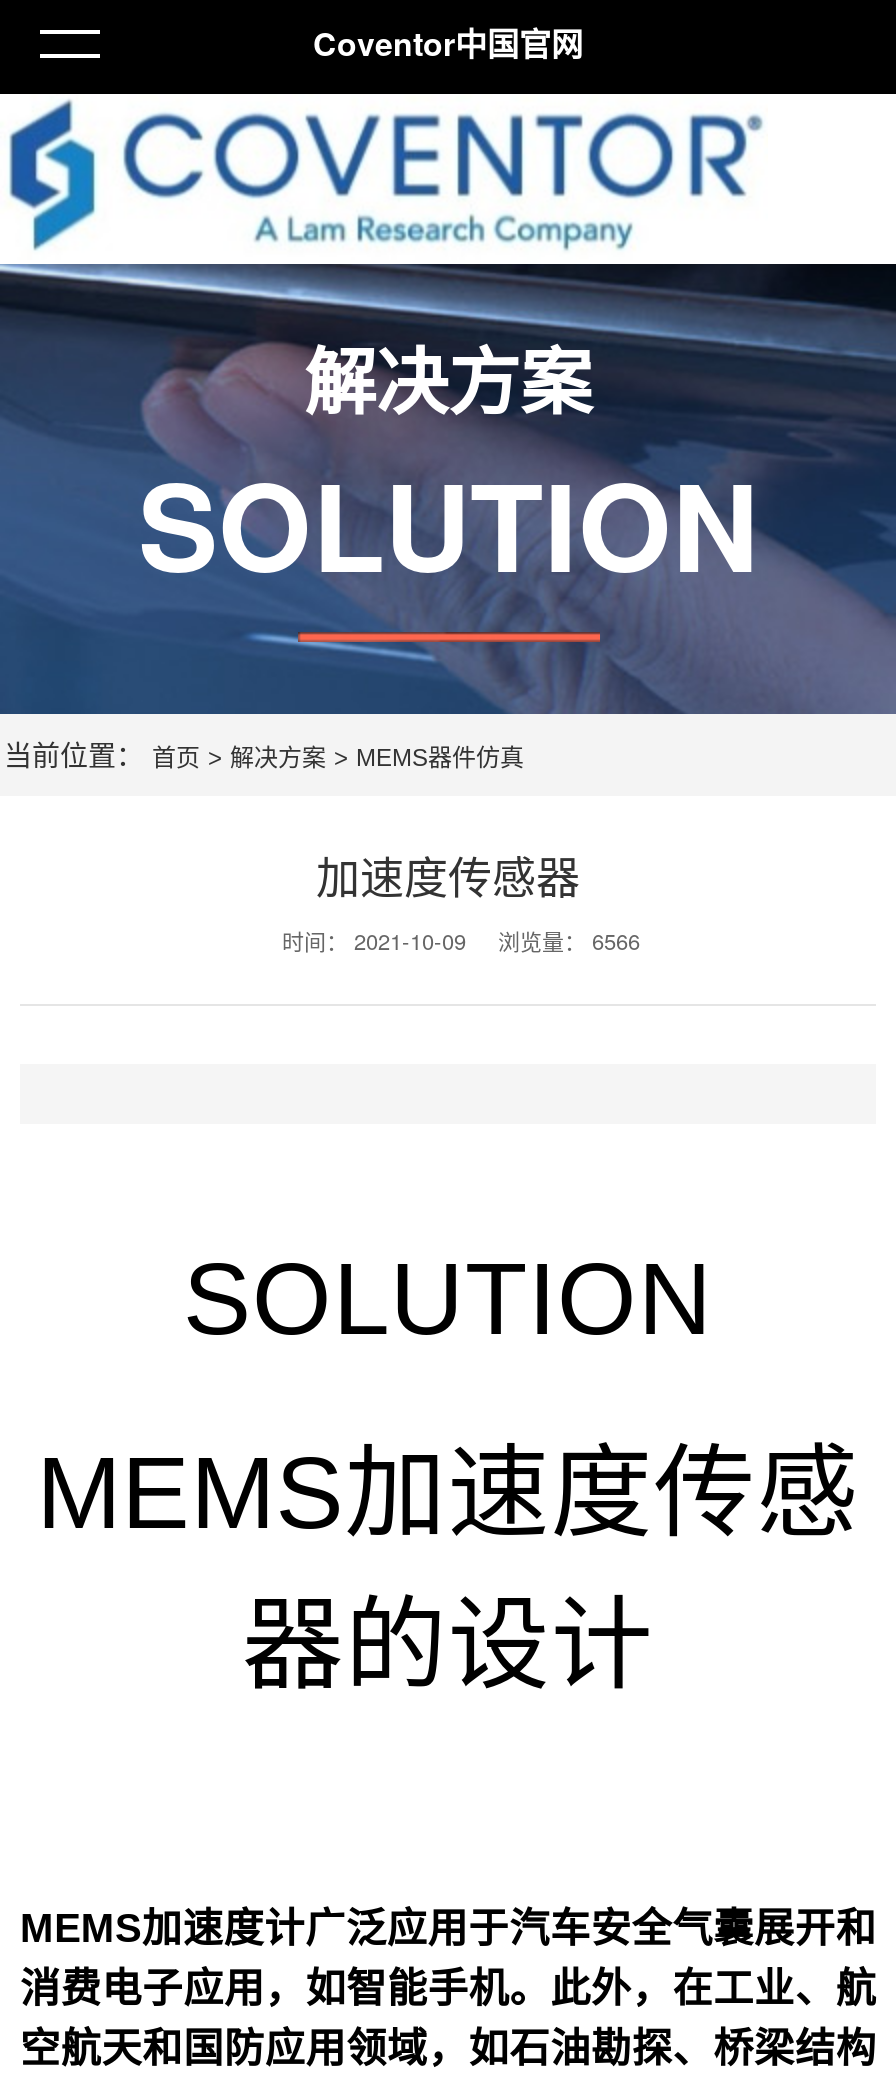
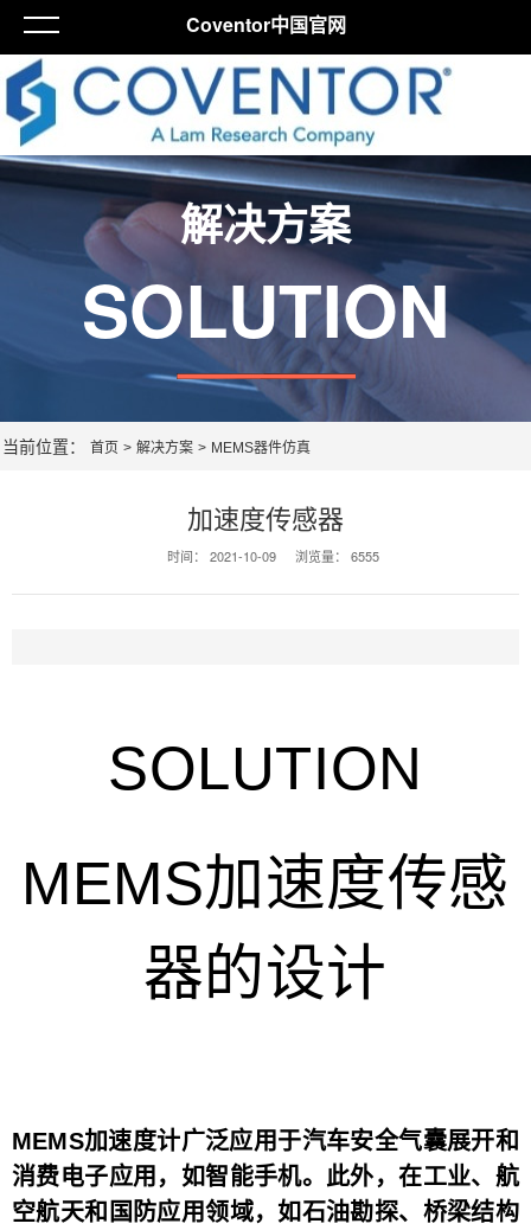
[282,924,640,956] 时间： 2021-10-09 浏览量： 6566 -> [167,546,379,565] 时间： 2021-10-09 浏览量： 6555

